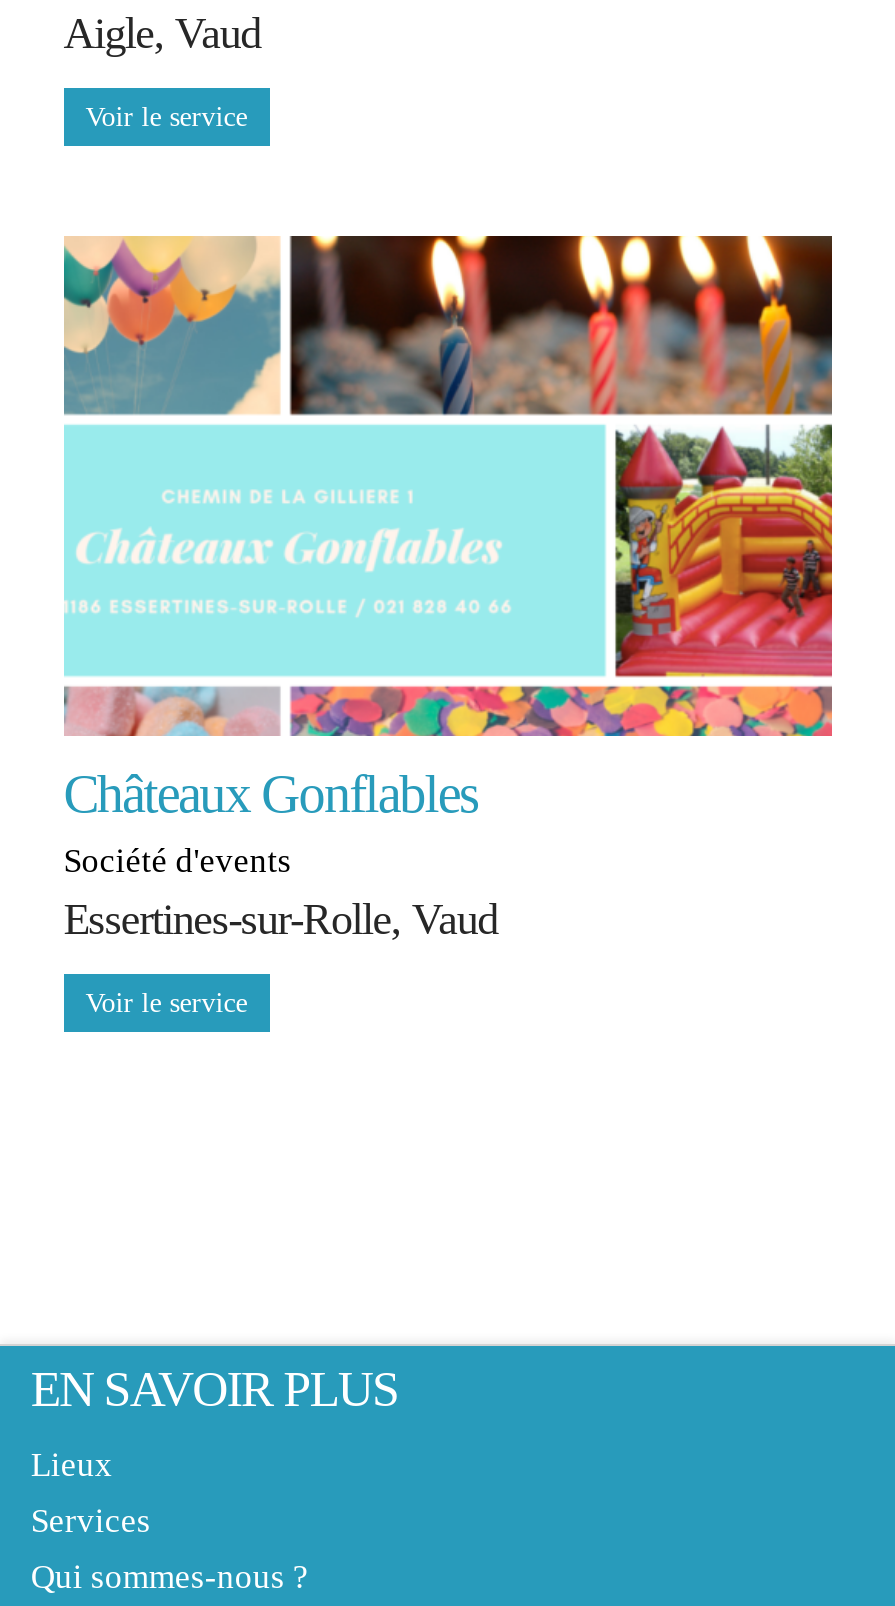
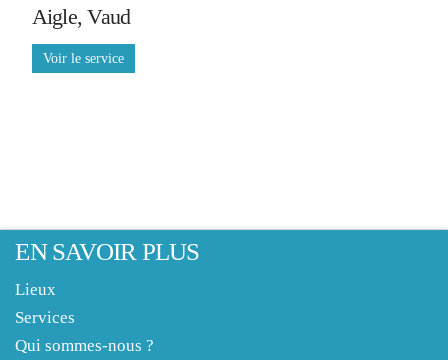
[62,234,834,944] [image] | Châteaux Gonflables | Société d'events | Essertines-sur-Rolle, Vaud -> none

